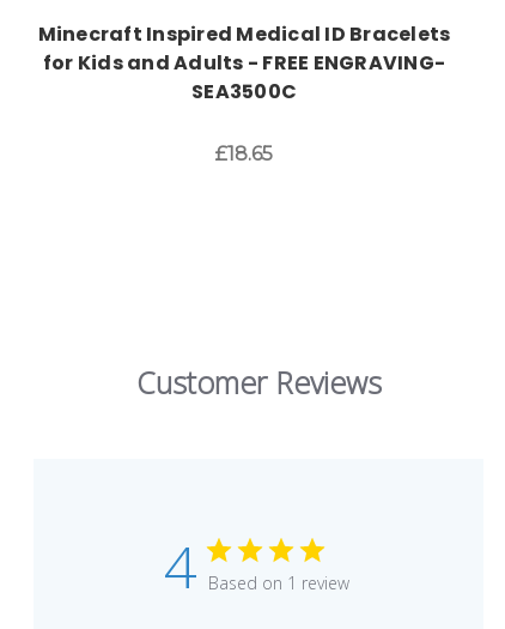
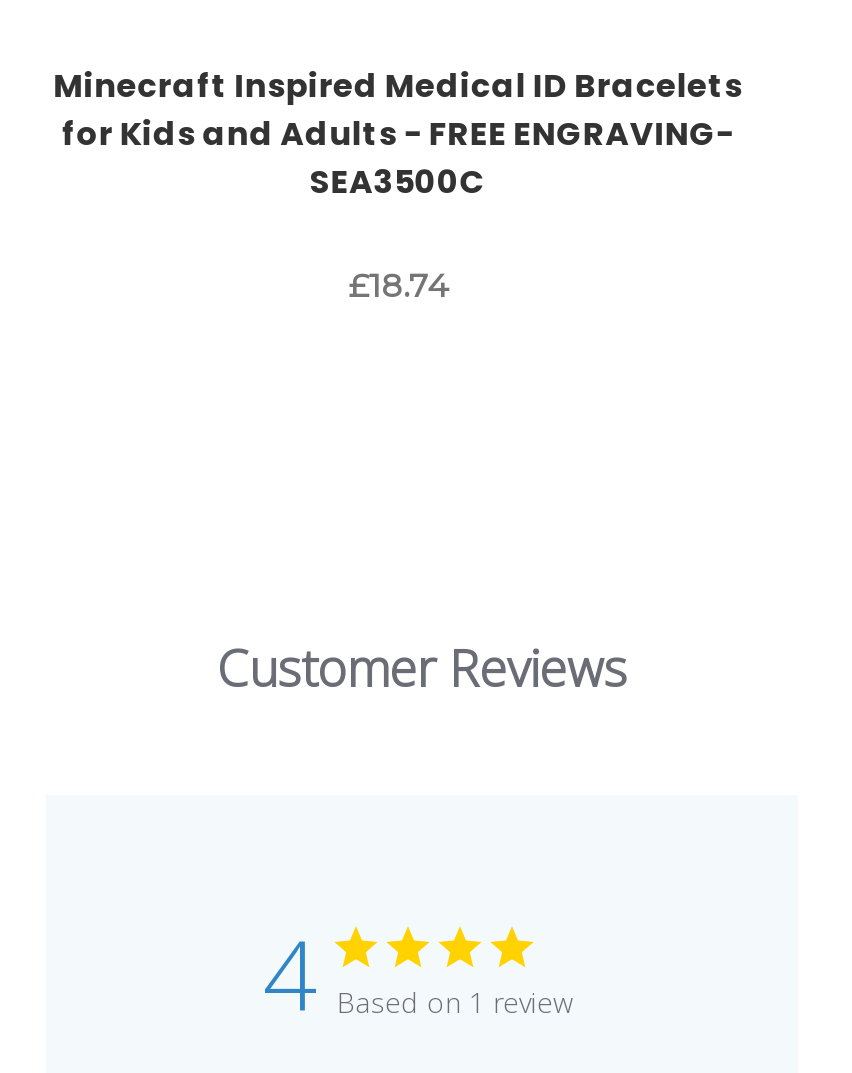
[215,142,273,165] £18.65 -> [349,266,447,304] £18.74

